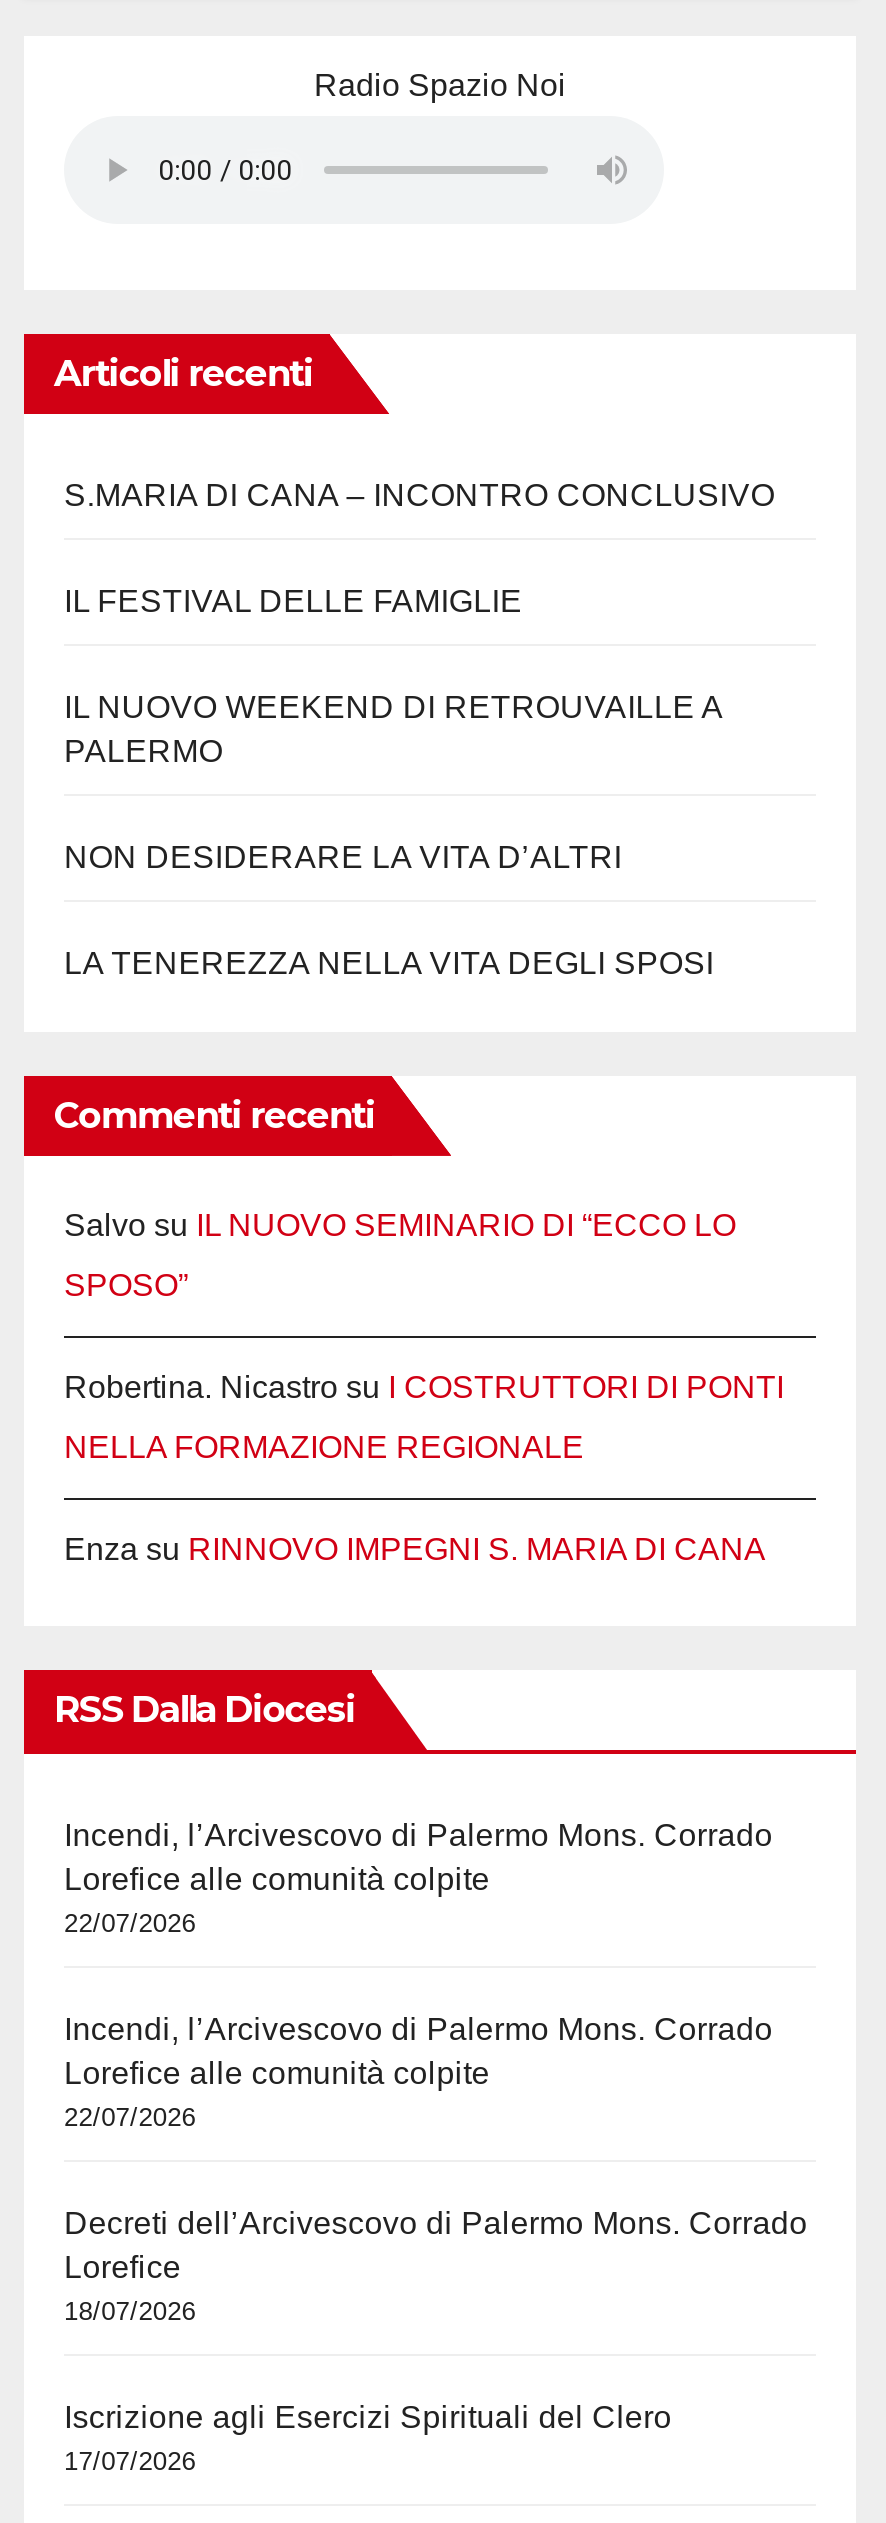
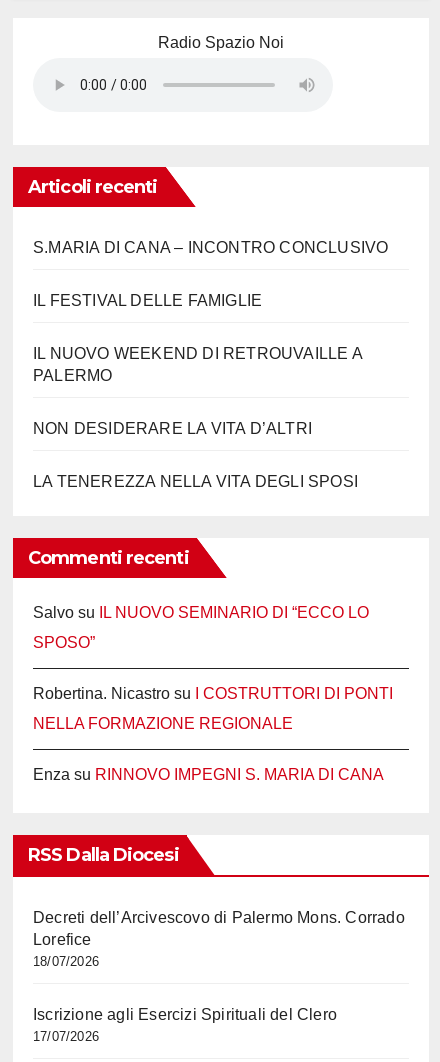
[64,1817,773,2131] Incendi, l’Arcivescovo di Palermo Mons. Corrado | Lorefice alle comunità colpite | 22/07/2026 | Incendi, l’Arcivescovo di Palermo Mons. Corrado | Lorefice alle comunità colpite | 22/07/2026 -> none

